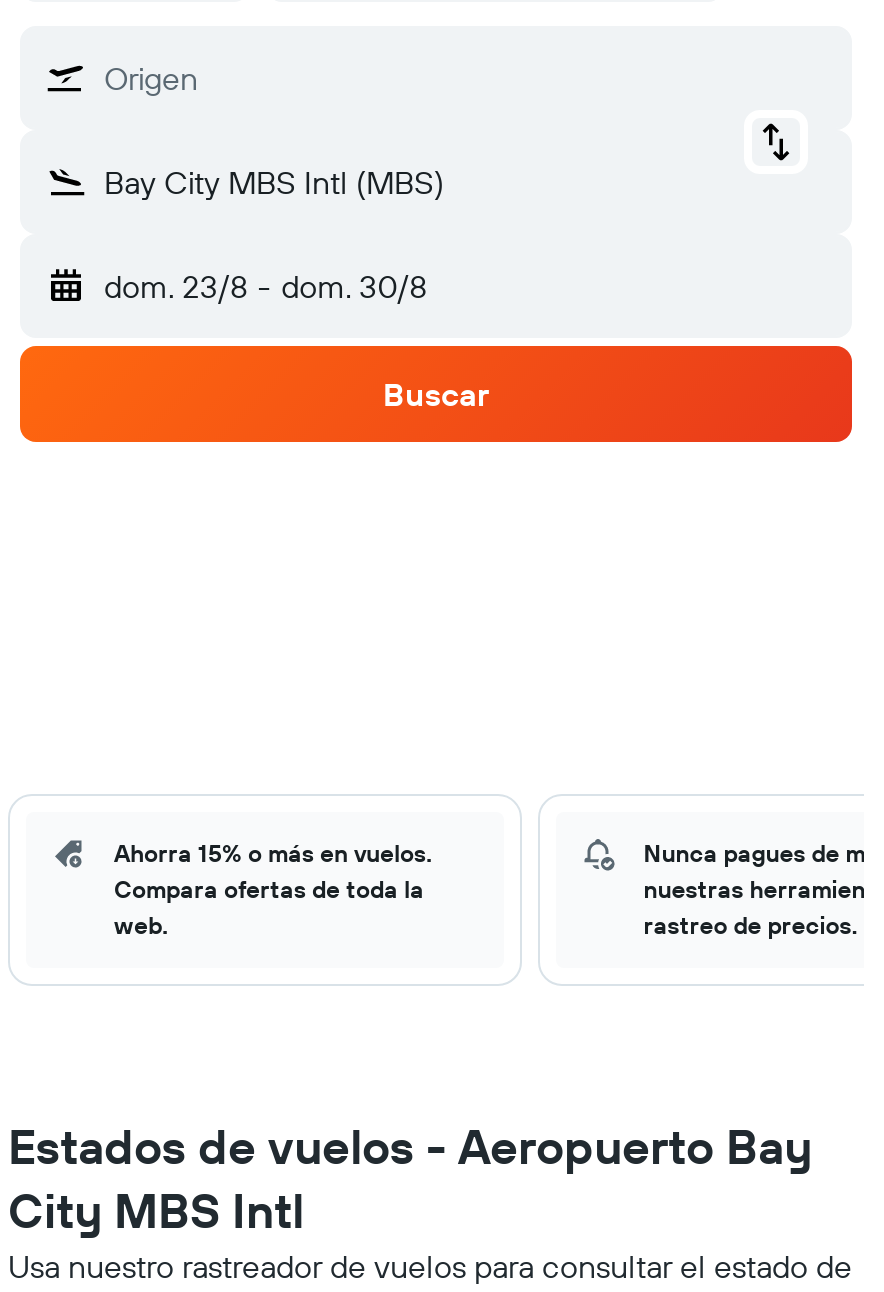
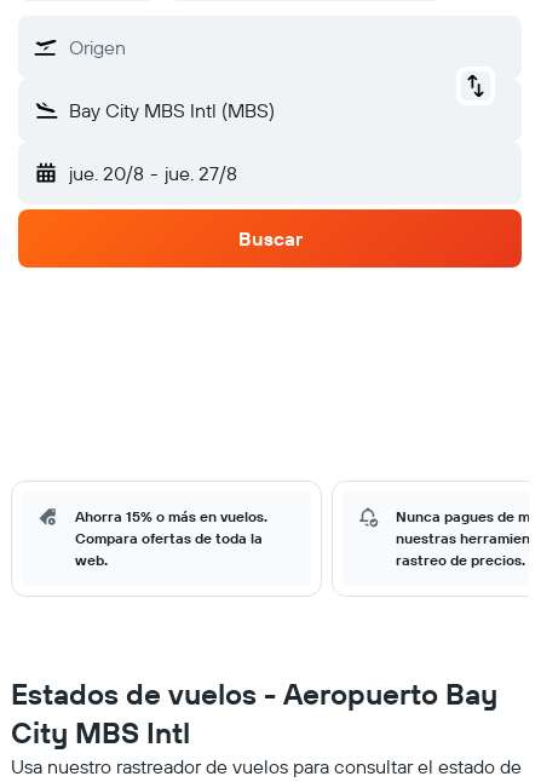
[104,266,427,306] dom. 23/8 - dom. 30/8 -> [69,161,237,185] jue. 20/8 - jue. 27/8

